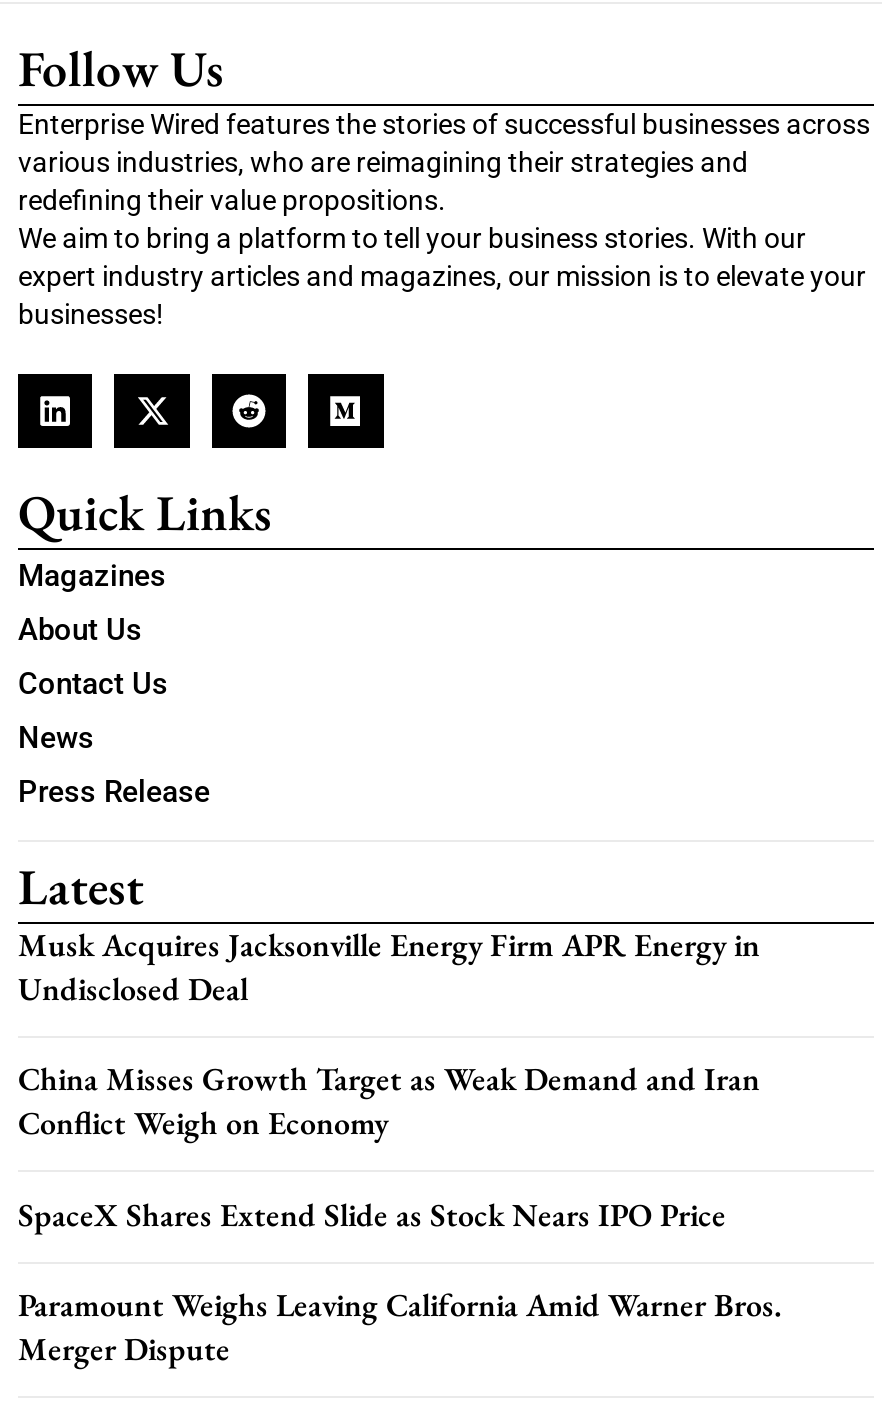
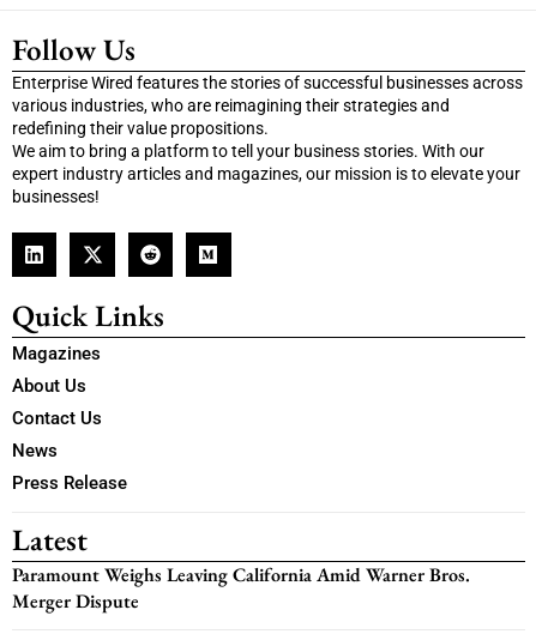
[18,923,760,1235] Musk Acquires Jacksonville Energy Firm APR Energy in | Undisclosed Deal | China Misses Growth Target as Weak Demand and Iran | Conflict Weigh on Economy | SpaceX Shares Extend Slide as Stock Nears IPO Price -> none

